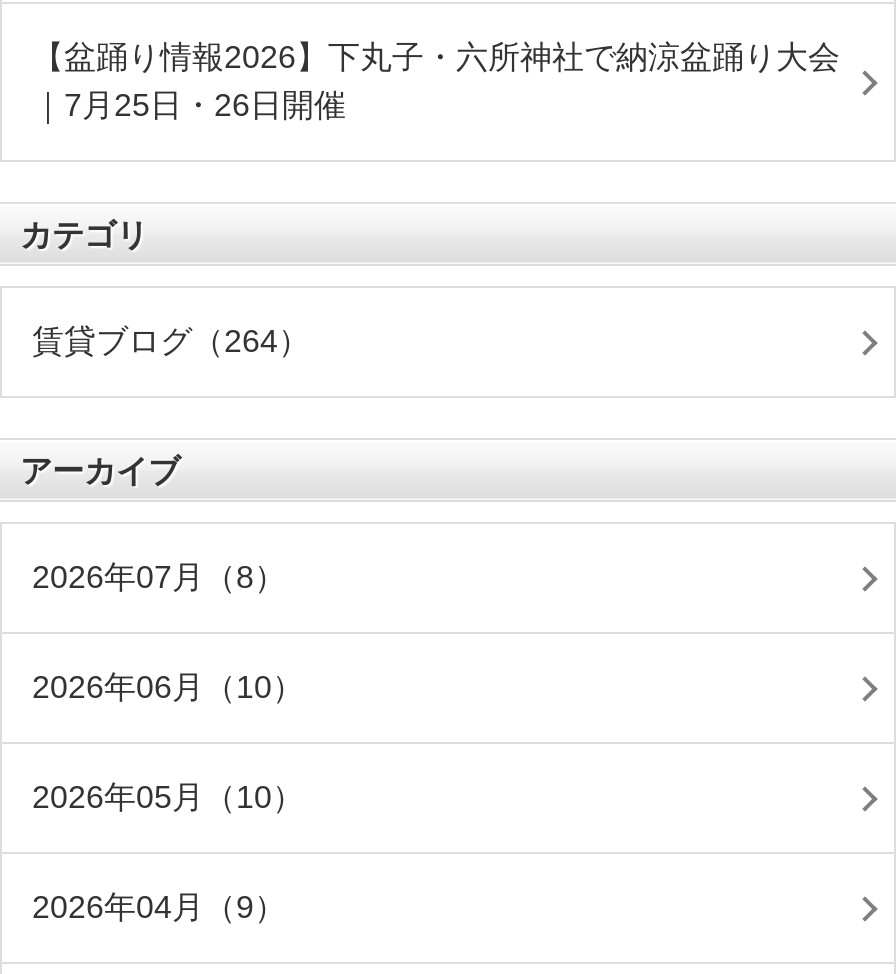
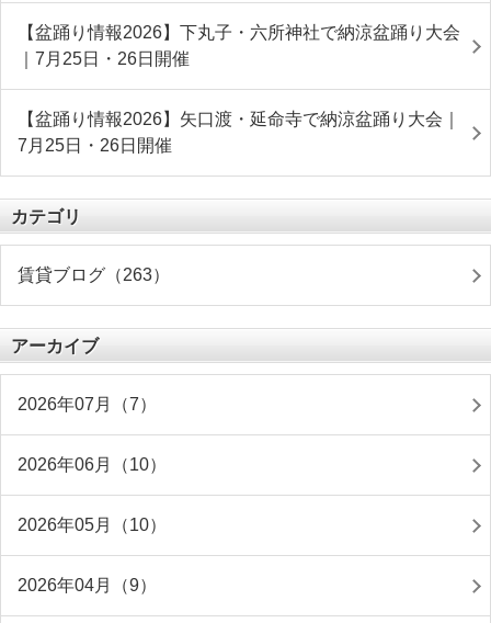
none -> [18,110,460,155] 【盆踊り情報2026】矢口渡・延命寺で納涼盆踊り大会｜ | 7月25日・26日開催
[32,324,310,358] 賃貸ブログ（264） -> [18,265,170,284] 賃貸ブログ（263）
[32,560,286,594] 2026年07月（8） -> [18,395,157,413] 2026年07月（7）

